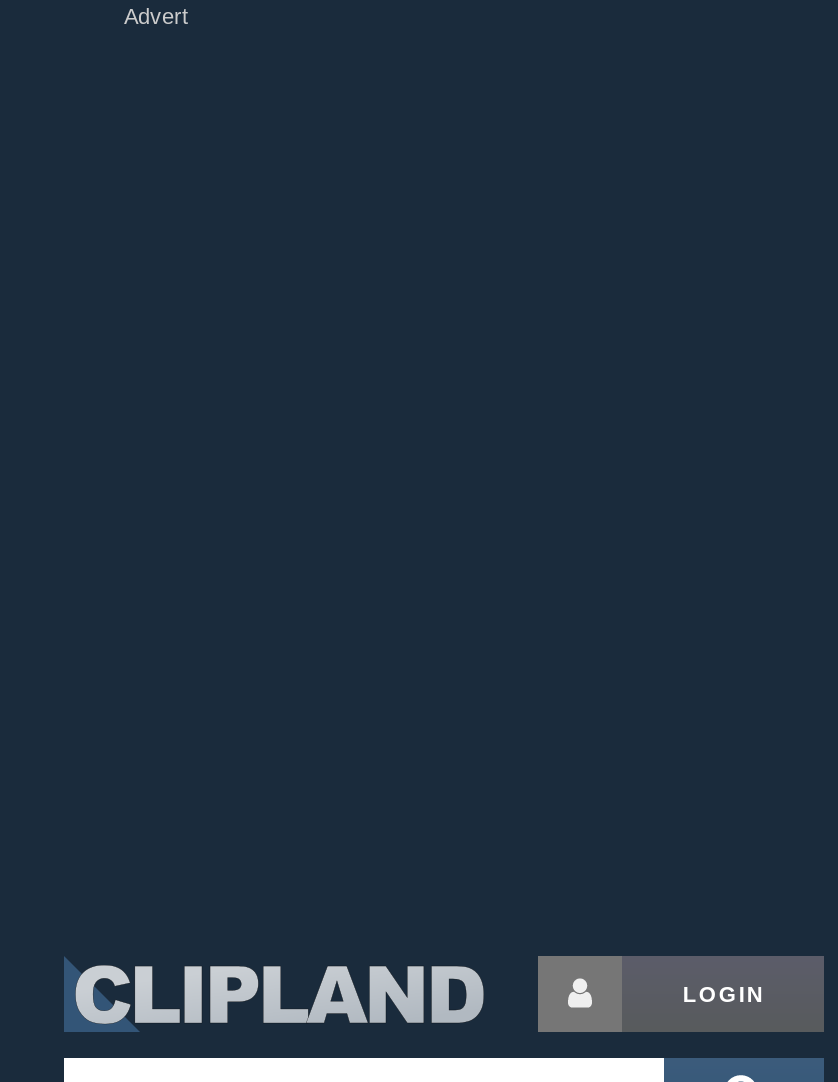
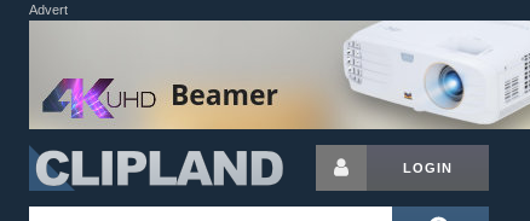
none -> [28,19,526,130] [image]

